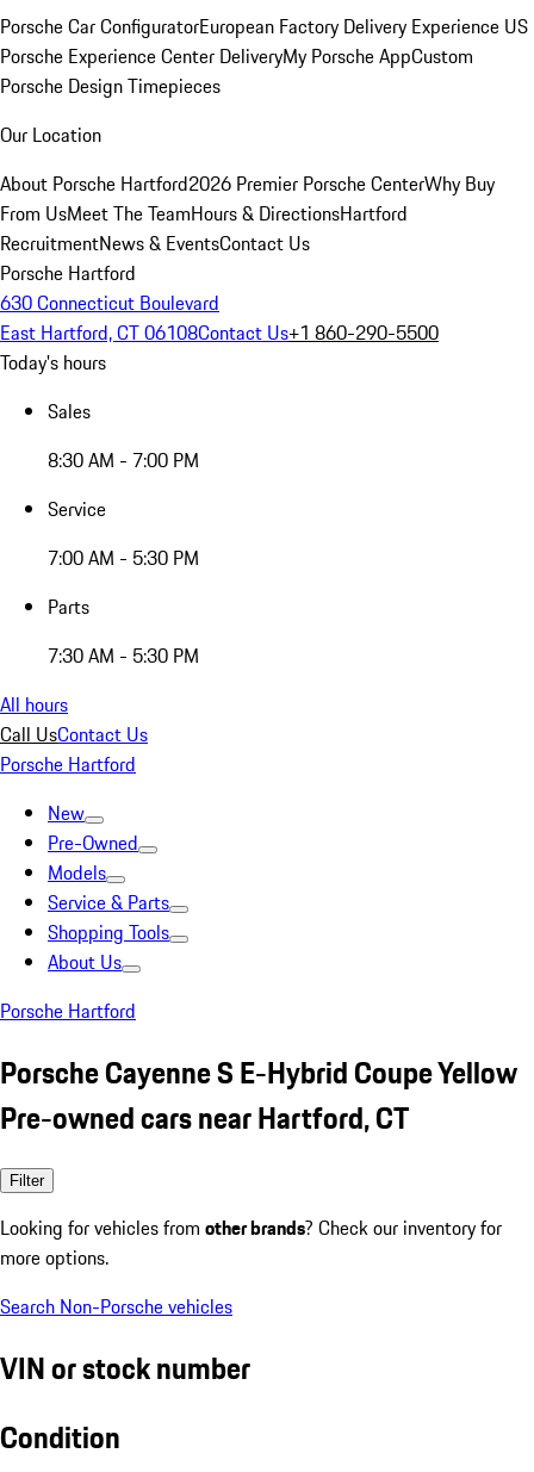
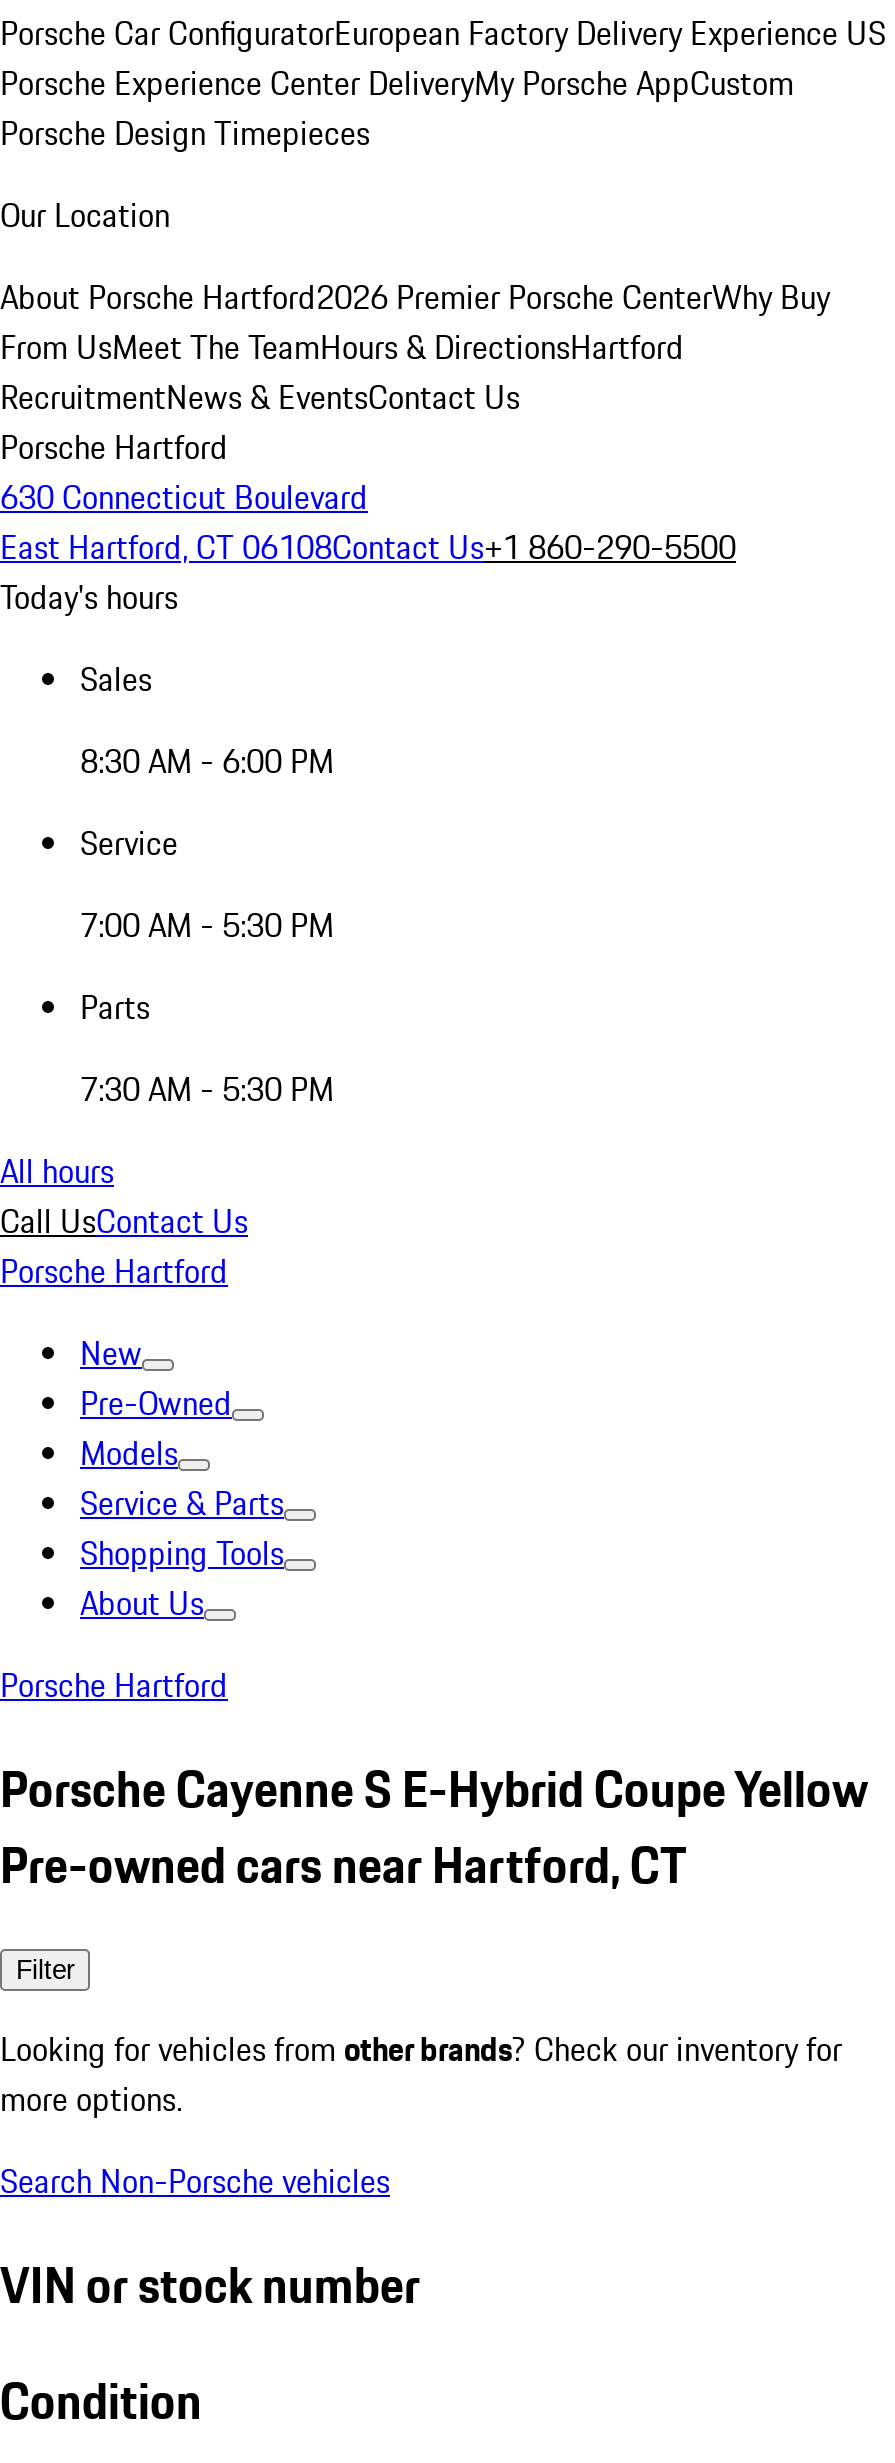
[48,446,199,474] 8:30 AM - 7:00 PM -> [80,737,334,785] 8:30 AM - 6:00 PM

